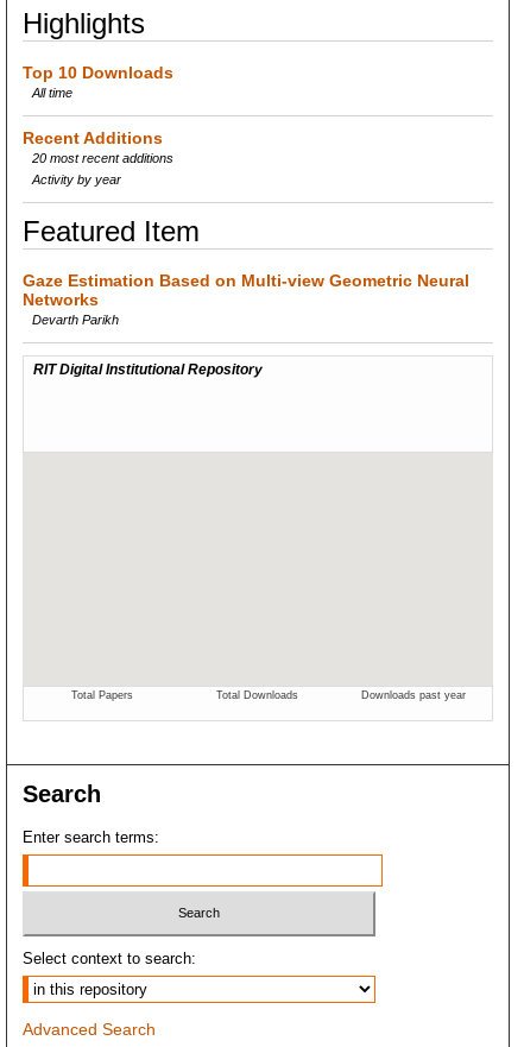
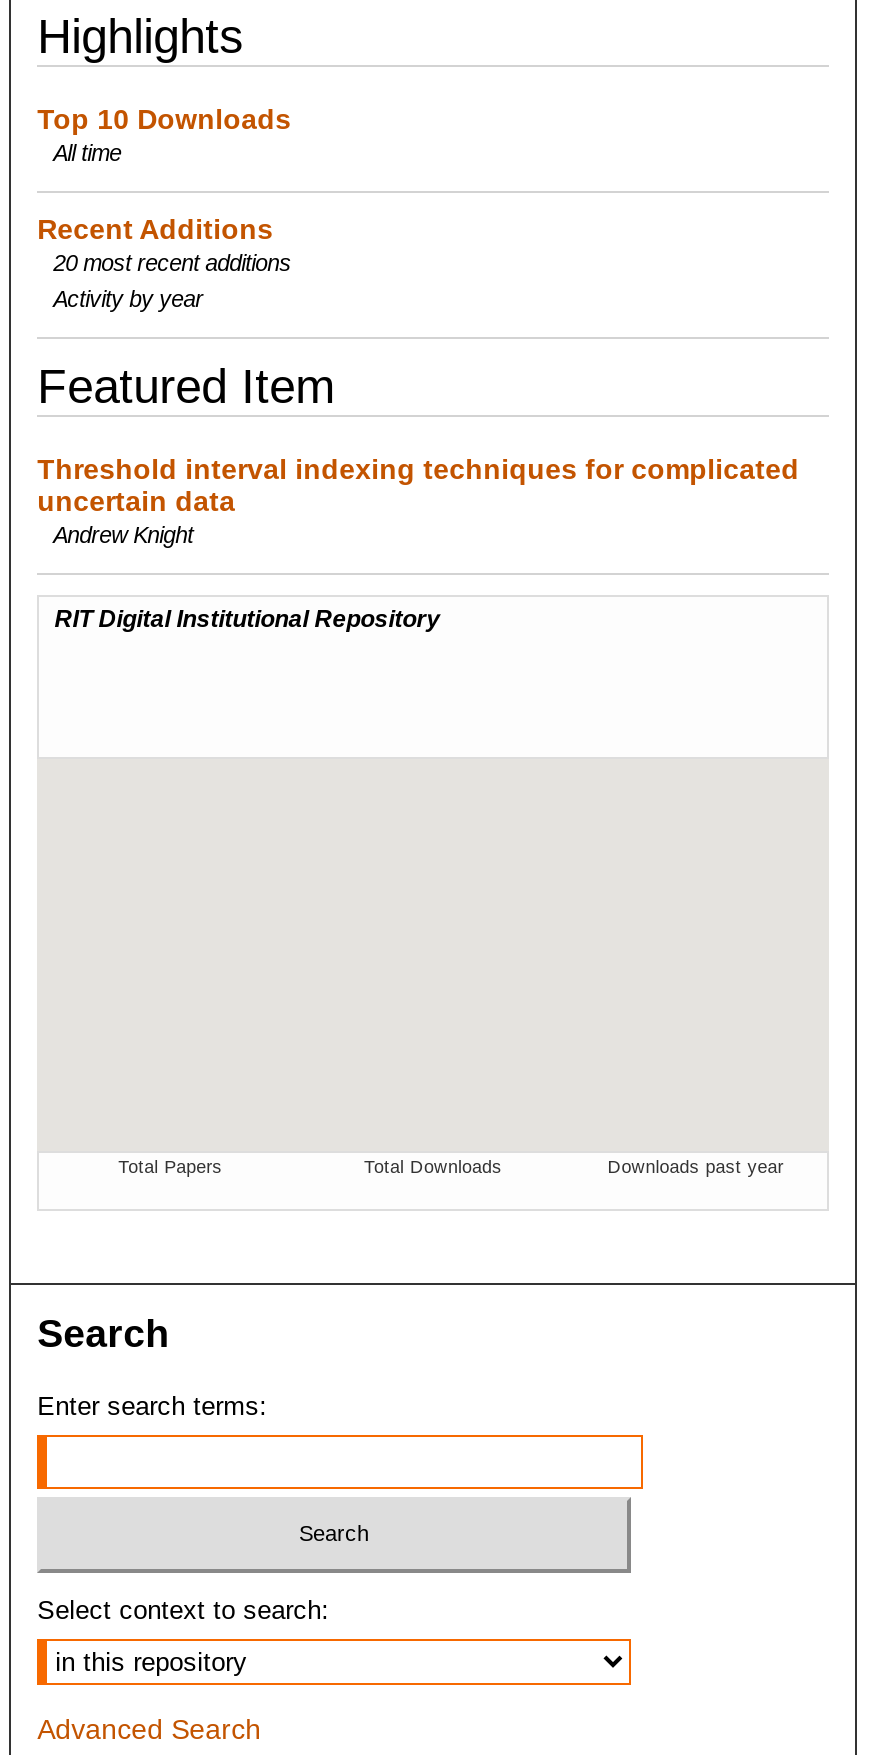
[23,271,469,327] Gaze Estimation Based on Multi-view Geometric Neural | Networks | Devarth Parikh -> [37,453,799,547] Threshold interval indexing techniques for complicated | uncertain data | Andrew Knight

